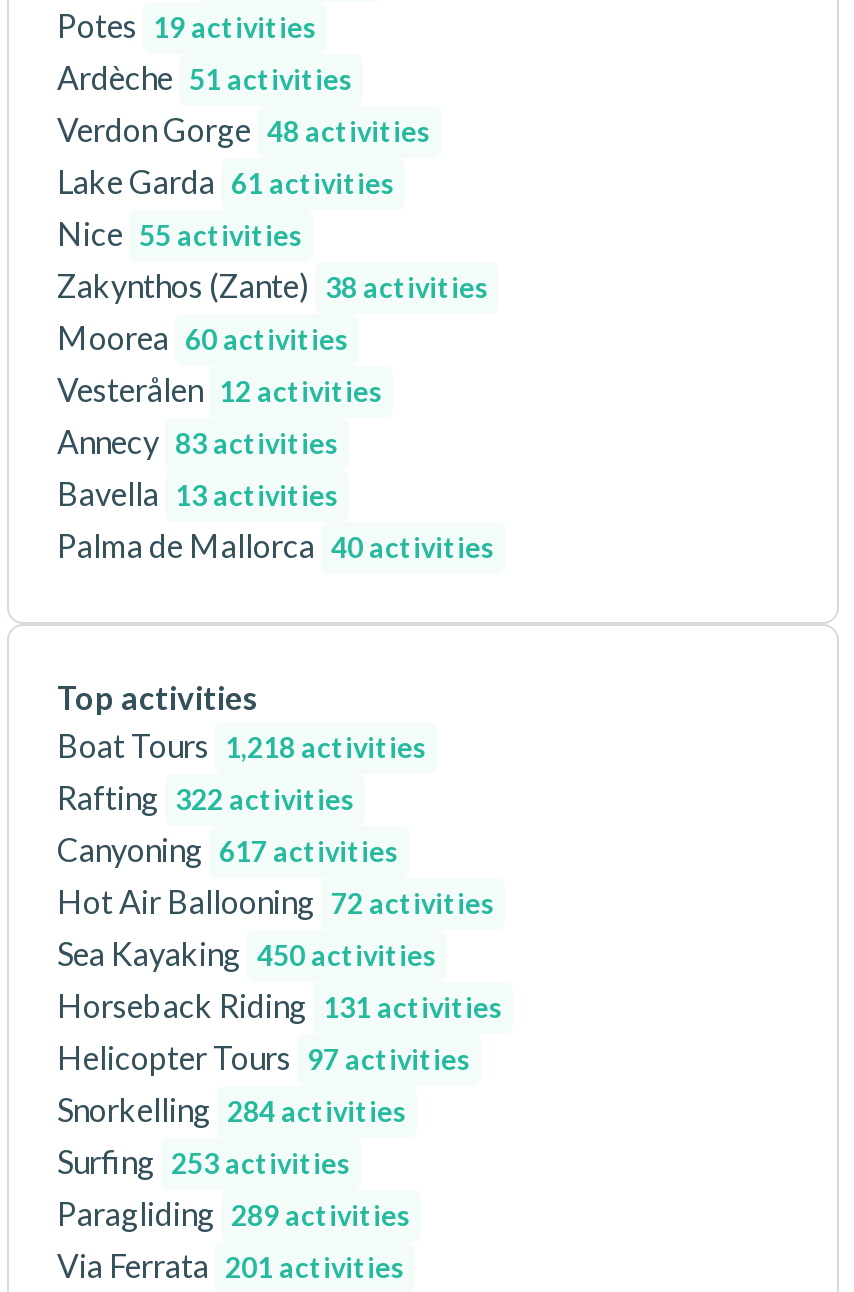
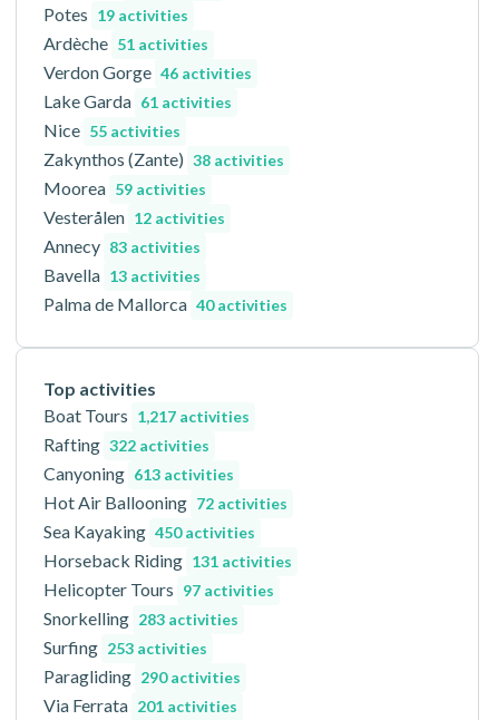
[57,111,431,149] Verdon Gorge 48 activities -> [43,62,252,83] Verdon Gorge 46 activities
[57,319,349,357] Moorea 60 activities -> [43,178,206,199] Moorea 59 activities
[57,727,427,765] Boat Tours 1,218 activities -> [43,405,250,426] Boat Tours 1,217 activities
[57,831,399,869] Canyoning 617 activities -> [43,463,234,484] Canyoning 613 activities
[57,1091,407,1129] Snorkelling 284 activities -> [43,608,238,629] Snorkelling 283 activities
[57,1195,411,1233] Paragliding 289 activities -> [43,666,241,687] Paragliding 290 activities

